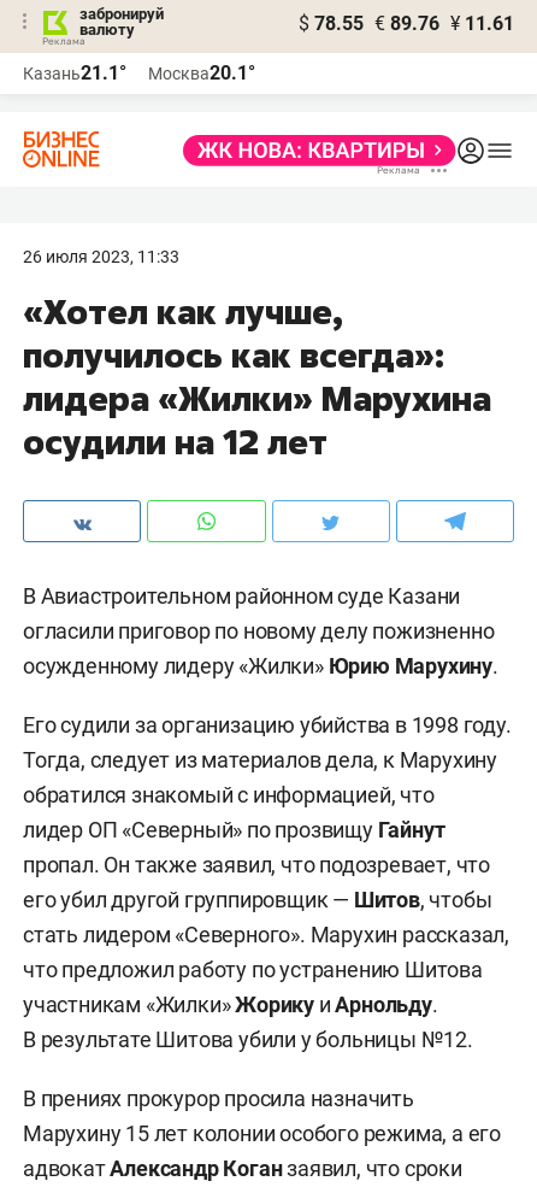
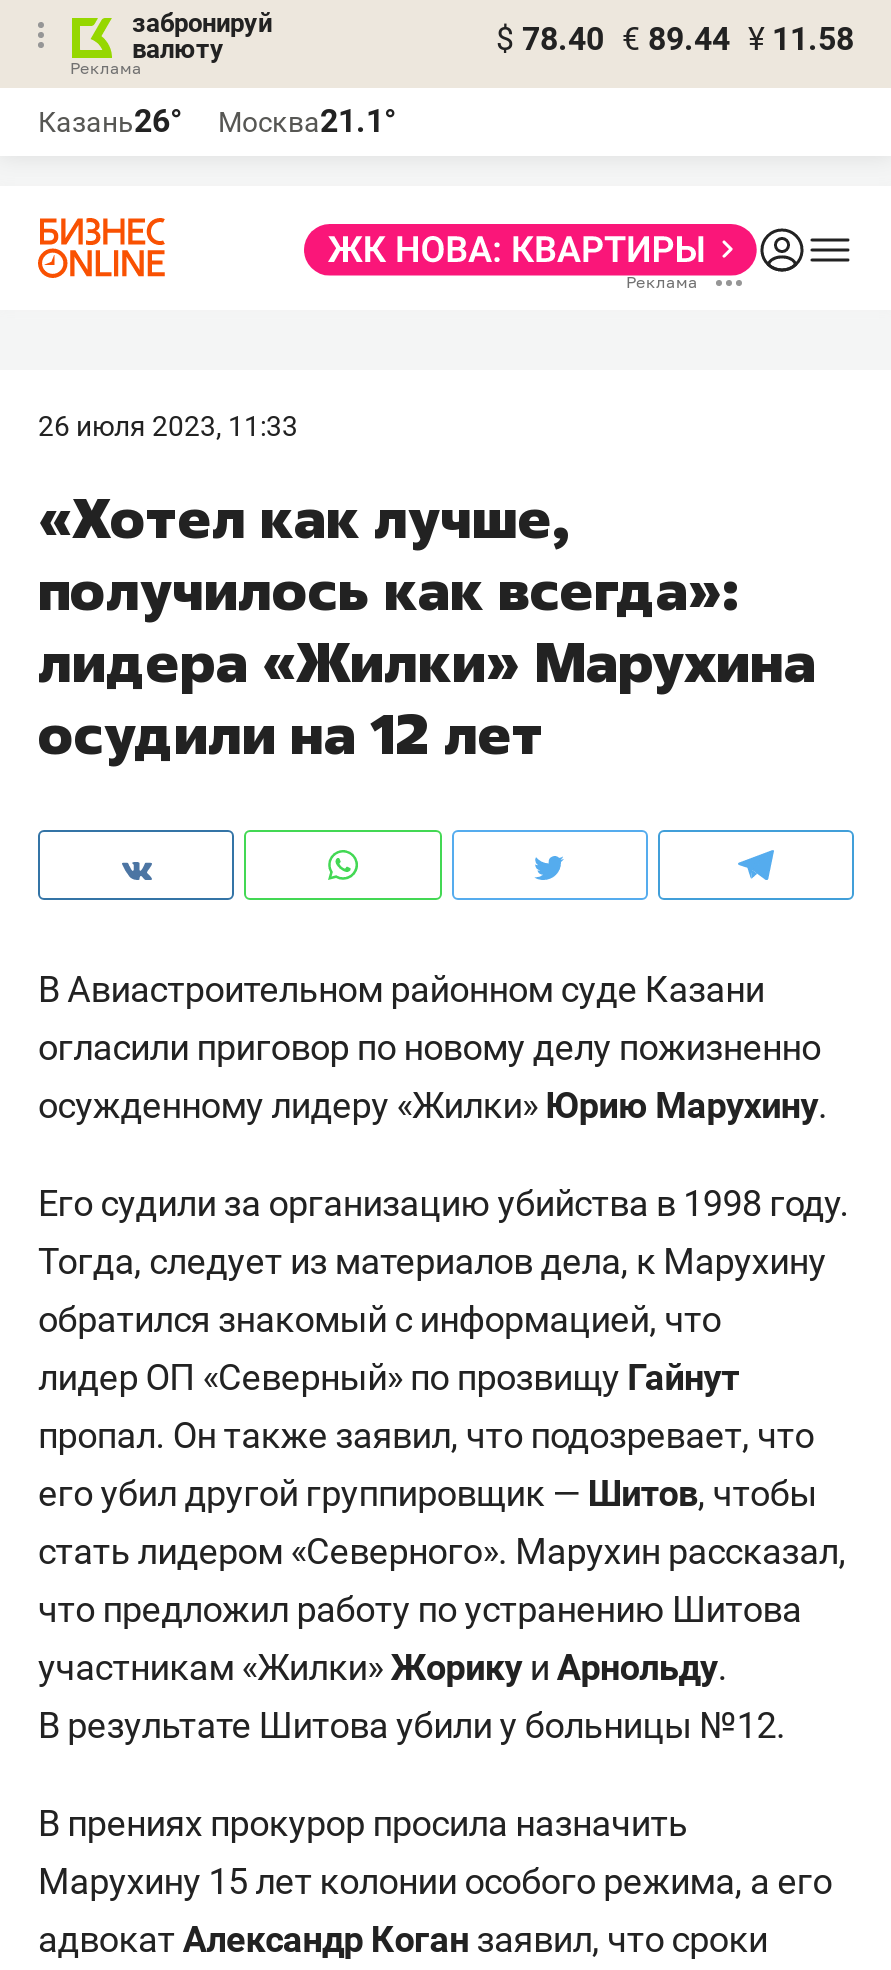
[299,12,514,35] $ 78.55 € 89.76 ¥ 11.61 -> [496,20,854,58] $ 78.40 € 89.44 ¥ 11.58
[23,61,126,84] Казань21.1° -> [38,102,182,140] Казань26°
[148,61,255,84] Москва20.1° -> [218,102,396,140] Москва21.1°

